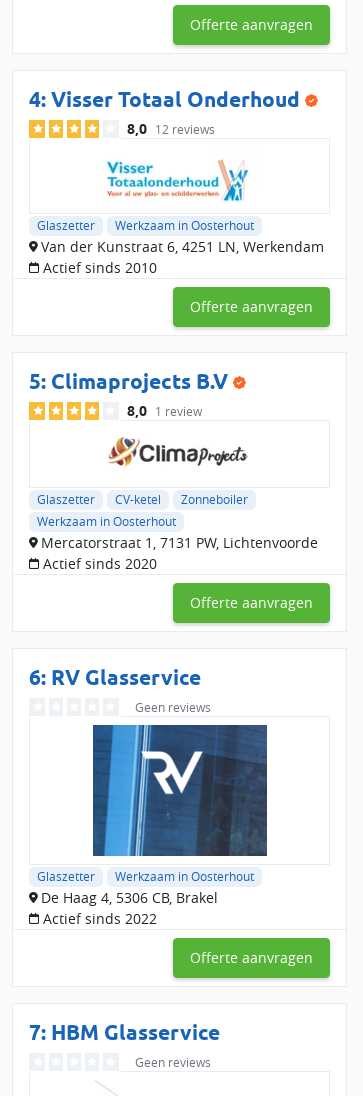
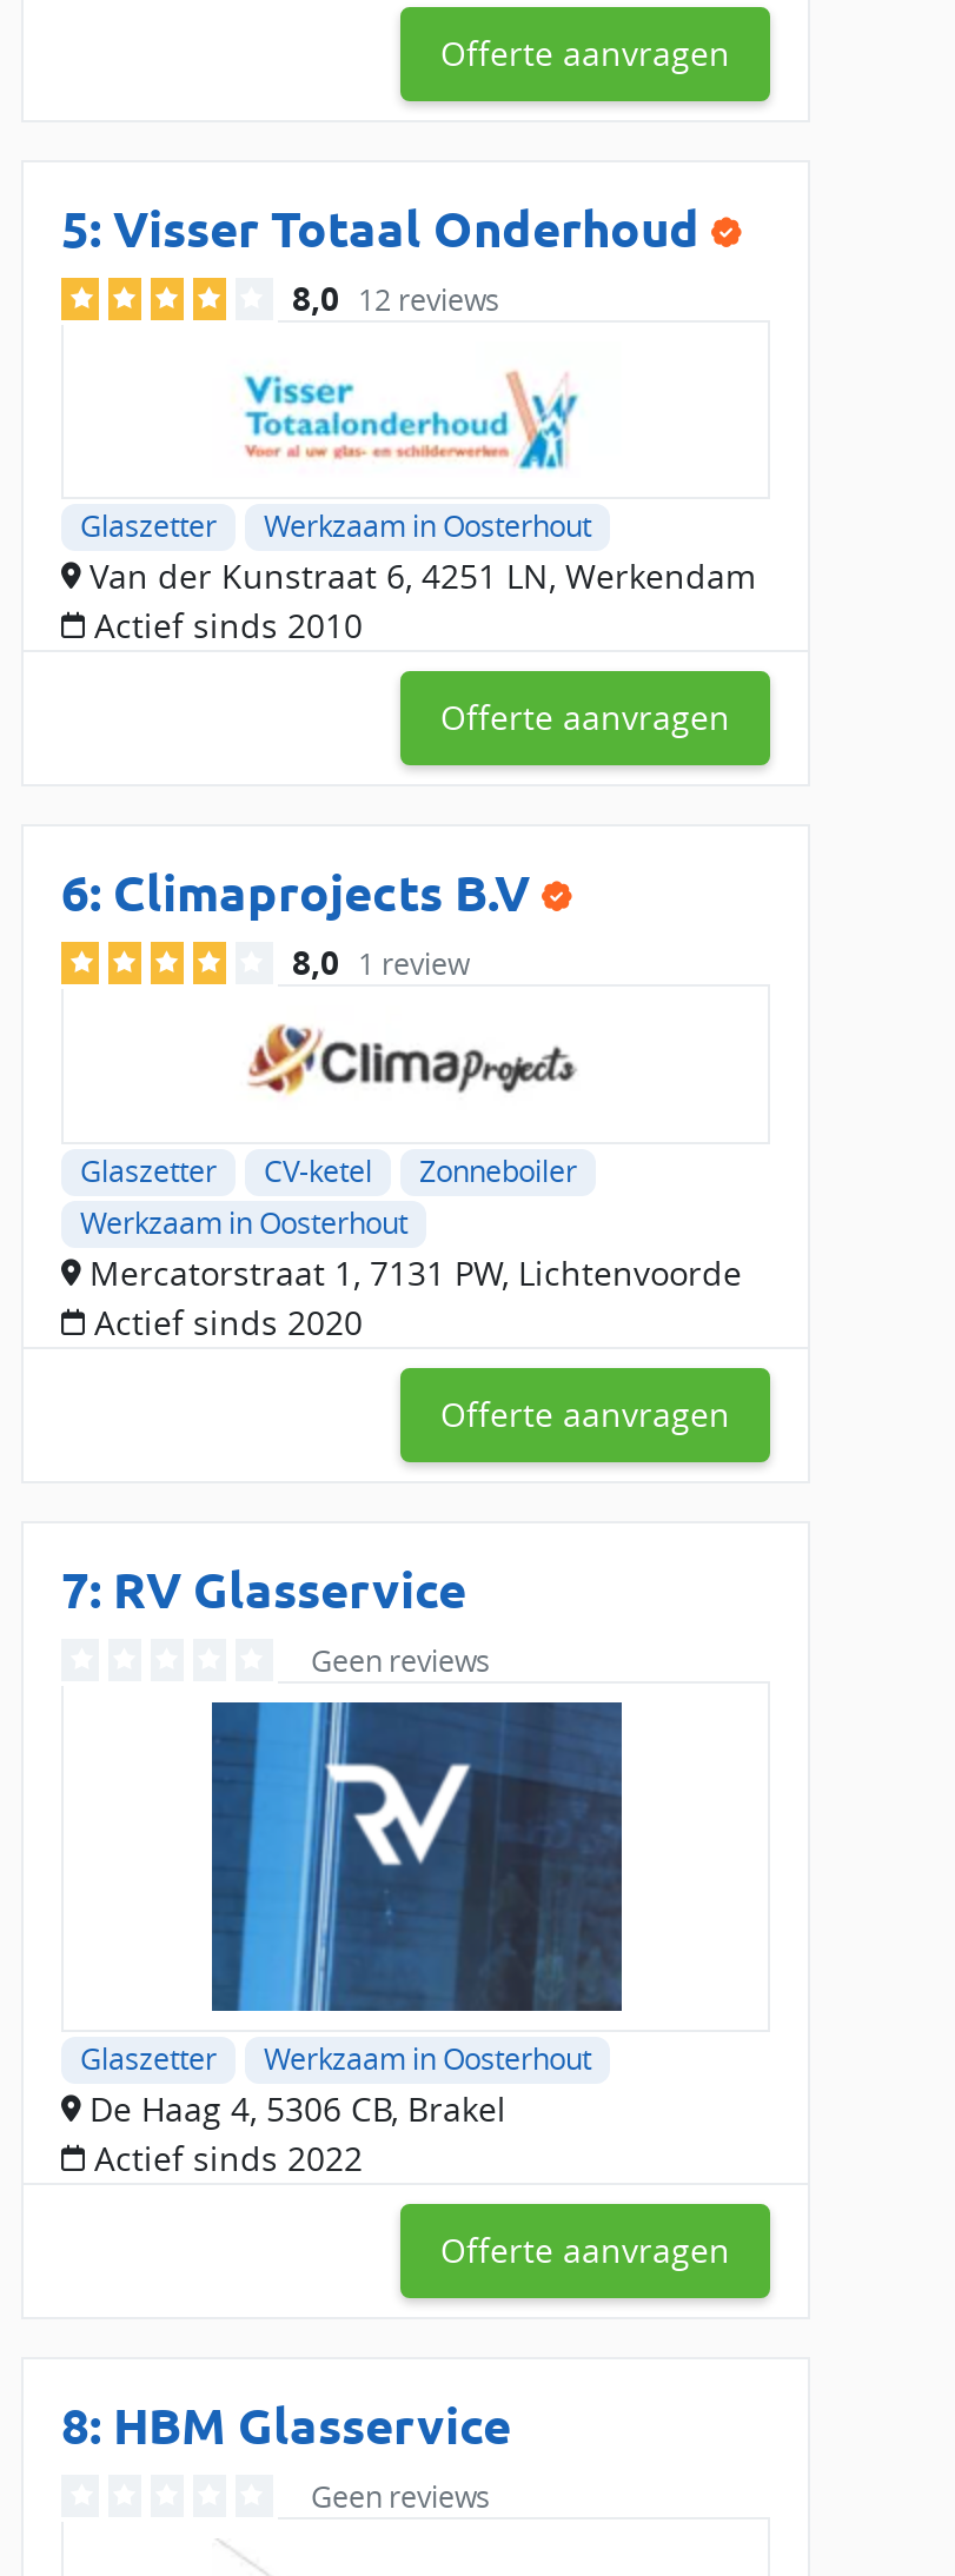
[29,87,300,112] 4: Visser Totaal Onderhoud -> [61,200,699,259] 5: Visser Totaal Onderhoud
[29,369,228,394] 5: Climaprojects B.V -> [61,864,530,923] 6: Climaprojects B.V
[29,665,201,690] 6: RV Glasservice -> [61,1561,466,1620] 7: RV Glasservice
[29,1020,220,1045] 7: HBM Glasservice -> [61,2397,511,2456] 8: HBM Glasservice

